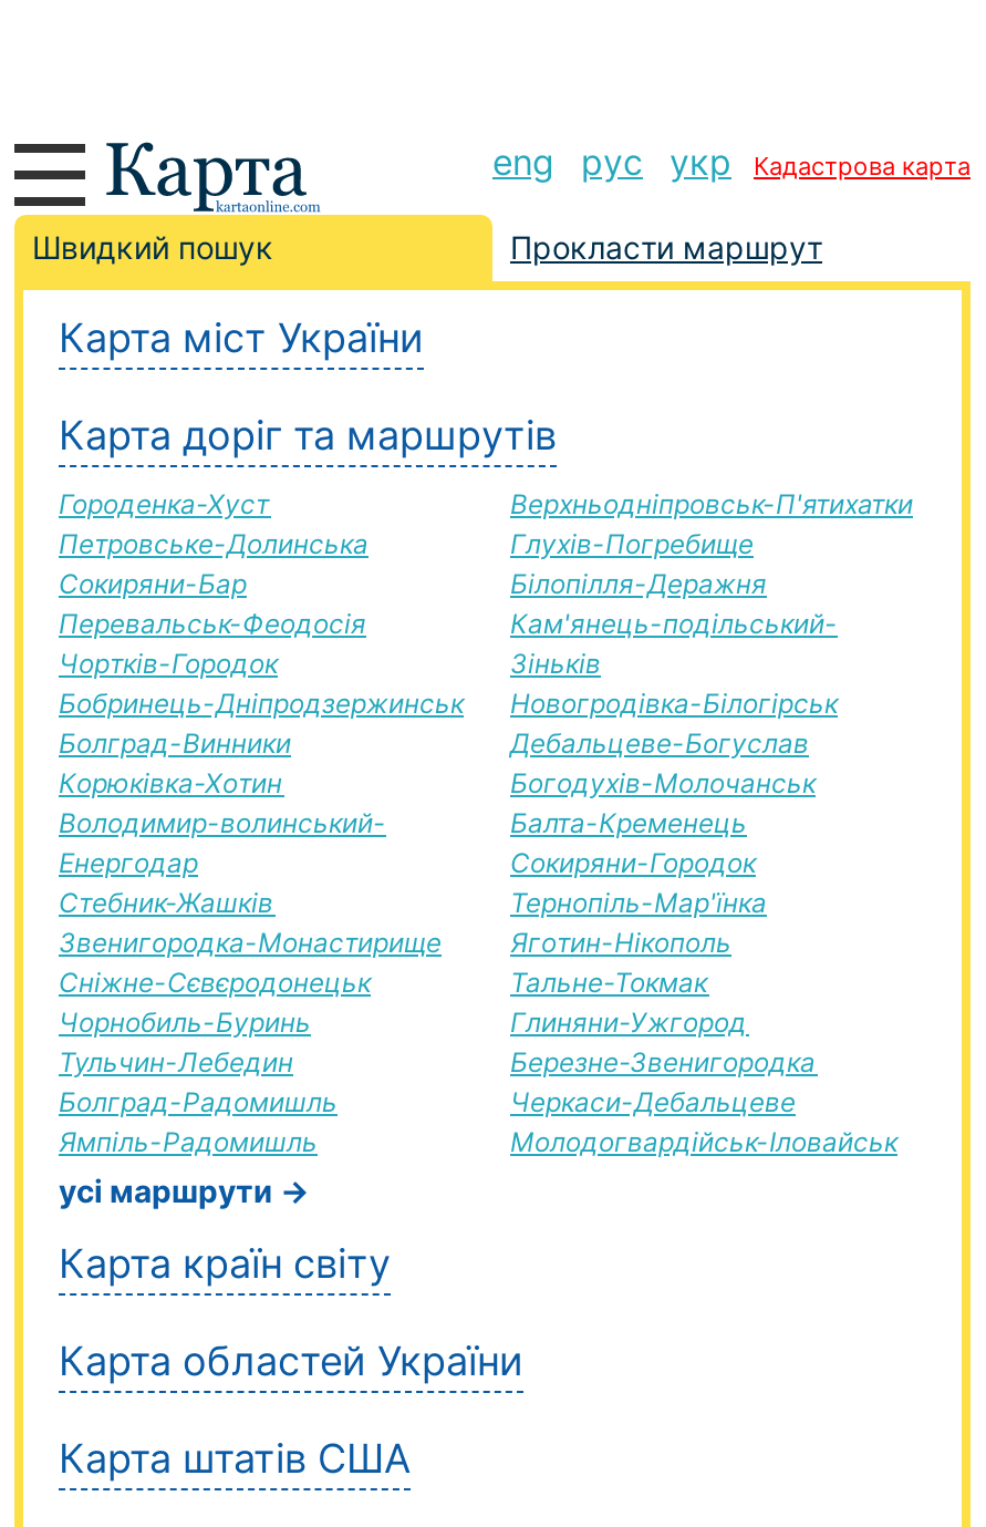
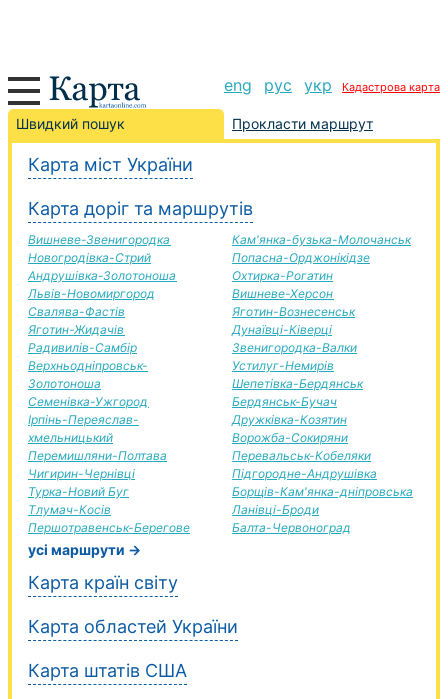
[59,487,464,1158] Городенка-Хуст | Петровське-Долинська | Сокиряни-Бар | Перевальськ-Феодосія | Чортків-Городок | Бобринець-Дніпродзержинськ | Болград-Винники | Корюківка-Хотин | Володимир-волинський- | Енергодар | Стебник-Жашків | Звенигородка-Монастирище | Сніжне-Сєвєродонецьк | Чорнобиль-Буринь | Тульчин-Лебедин | Болград-Радомишль | Ямпіль-Радомишль -> [28,232,190,535] Вишневе-Звенигородка | Новогродівка-Стрий | Андрушівка-Золотоноша | Львів-Новомиргород | Свалява-Фастів | Яготин-Жидачів | Радивилів-Самбір | Верхньодніпровськ- | Золотоноша | Семенівка-Ужгород | Ірпінь-Переяслав- | хмельницький | Перемишляни-Полтава | Чигирин-Чернівці | Турка-Новий Буг | Тлумач-Косів | Першотравенськ-Берегове
[510,487,913,1158] Верхньодніпровськ-П'ятихатки | Глухів-Погребище | Білопілля-Деражня | Кам'янець-подільський- | Зіньків | Новогродівка-Білогірськ | Дебальцеве-Богуслав | Богодухів-Молочанськ | Балта-Кременець | Сокиряни-Городок | Тернопіль-Мар'їнка | Яготин-Нікополь | Тальне-Токмак | Глиняни-Ужгород | Березне-Звенигородка | Черкаси-Дебальцеве | Молодогвардійськ-Іловайськ -> [232,232,413,535] Кам'янка-бузька-Молочанськ | Попасна-Орджонікідзе | Охтирка-Рогатин | Вишневе-Херсон | Яготин-Вознесенськ | Дунаївці-Ківерці | Звенигородка-Валки | Устилуг-Немирів | Шепетівка-Бердянськ | Бердянськ-Бучач | Дружківка-Козятин | Ворожба-Сокиряни | Перевальськ-Кобеляки | Підгородне-Андрушівка | Борщів-Кам'янка-дніпровська | Ланівці-Броди | Балта-Червоноград

